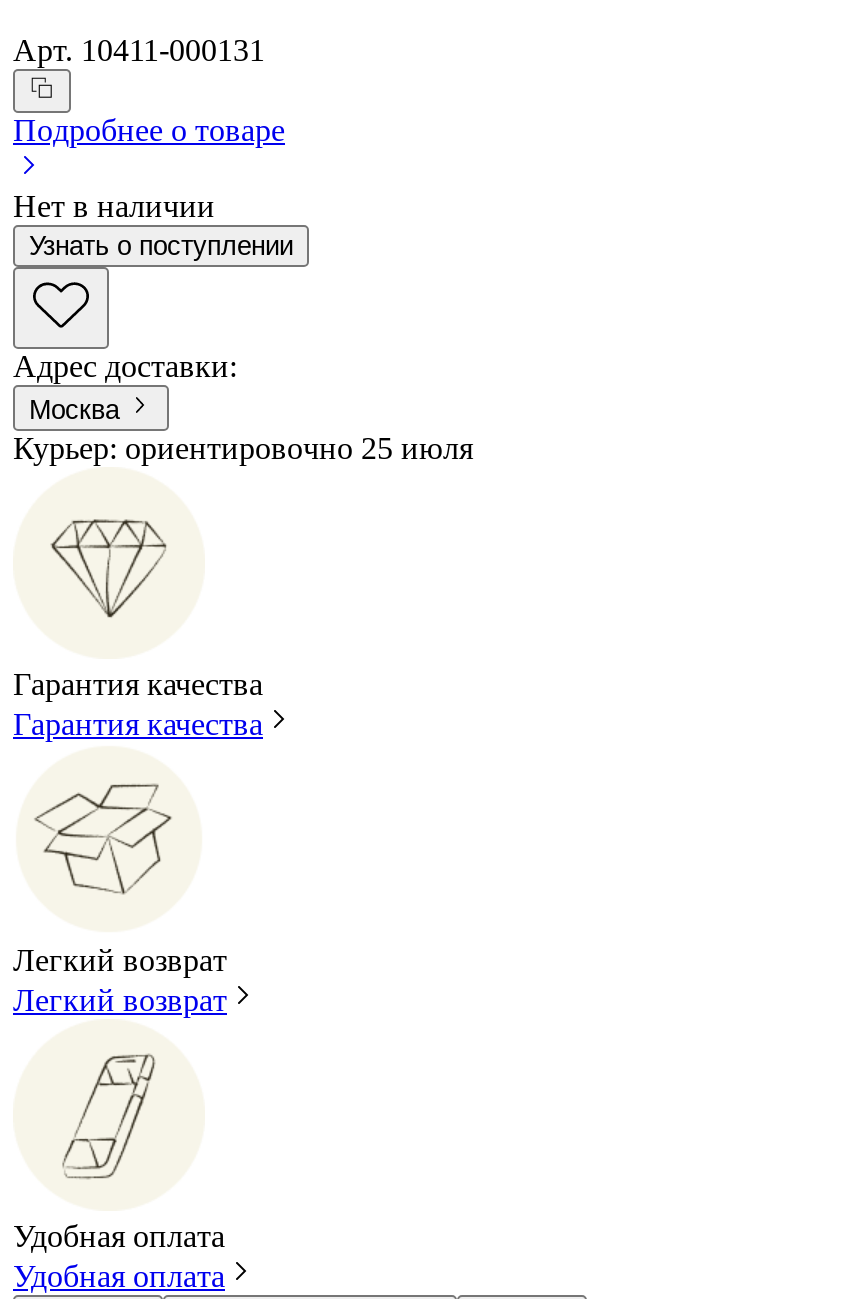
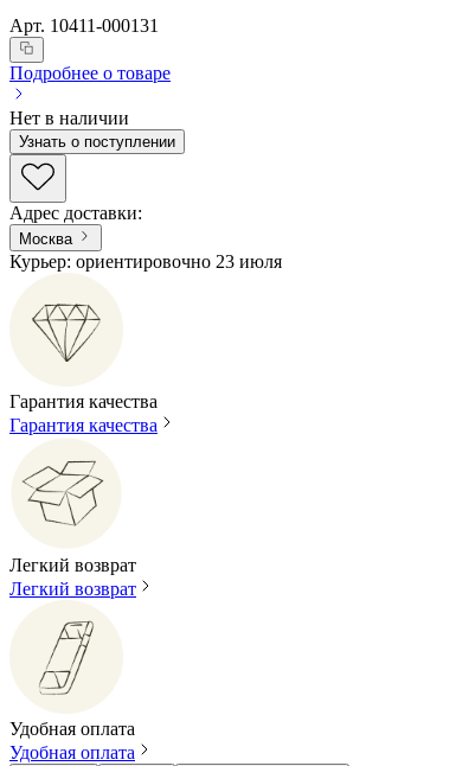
[13,431,473,465] Курьер: ориентировочно 25 июля -> [9,251,282,271] Курьер: ориентировочно 23 июля

